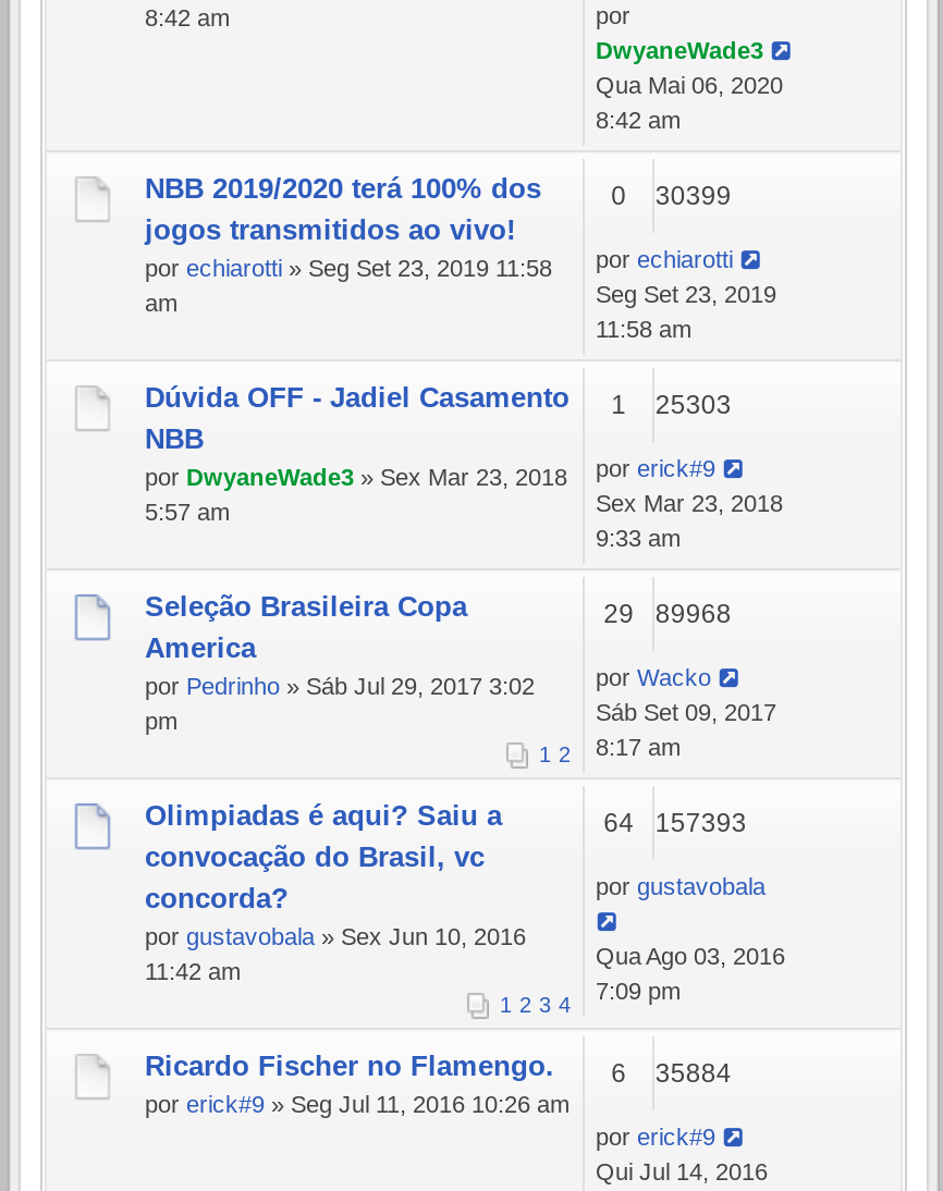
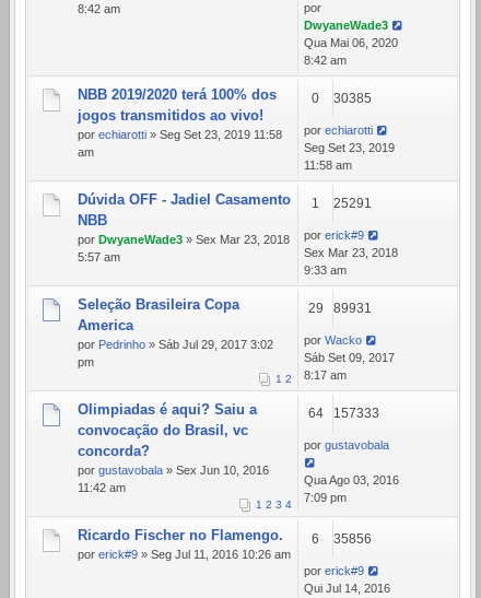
[611,181,732,212] 0 30399 -> [312,91,372,106] 0 30385
[145,381,732,421] Dúvida OFF - Jadiel Casamento 1 25303 -> [78,192,372,211] Dúvida OFF - Jadiel Casamento 1 25291
[604,599,732,630] 29 89968 -> [308,301,372,316] 29 89931
[604,808,747,839] 64 157393 -> [308,406,380,421] 64 157333
[145,1050,732,1089] Ricardo Fischer no Flamengo. 6 35884 -> [78,527,372,547] Ricardo Fischer no Flamengo. 6 35856

